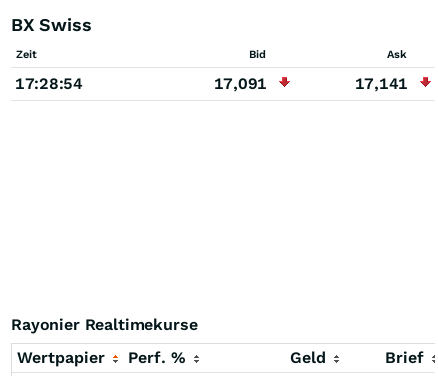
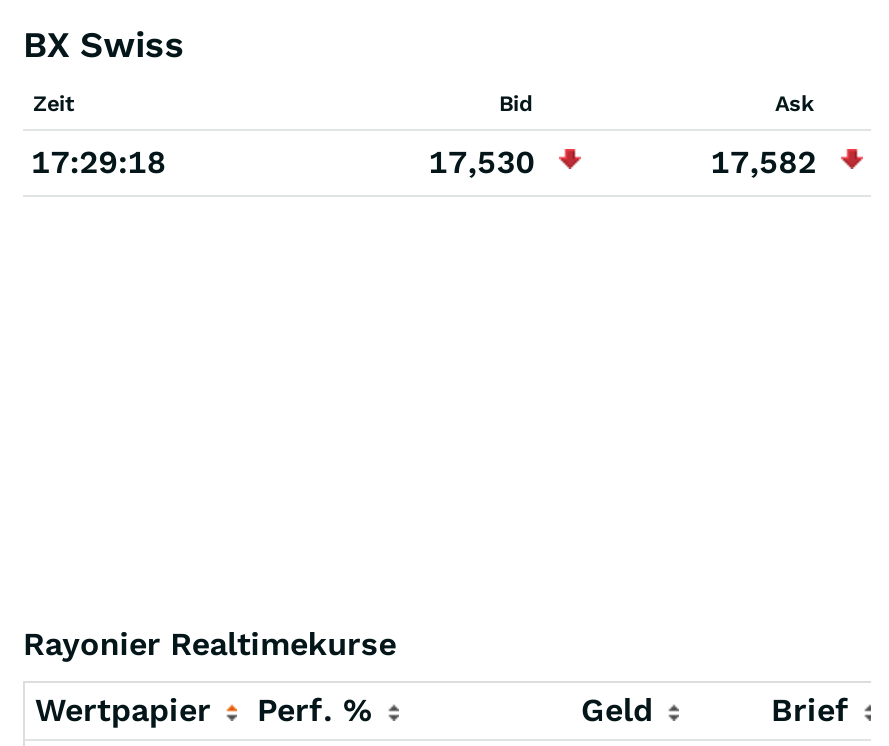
[15,74,83,93] 17:28:54 -> [31,143,166,181] 17:29:18
[214,74,267,93] 17,091 -> [429,143,535,181] 17,530
[355,74,408,93] 17,141 -> [711,143,817,181] 17,582

